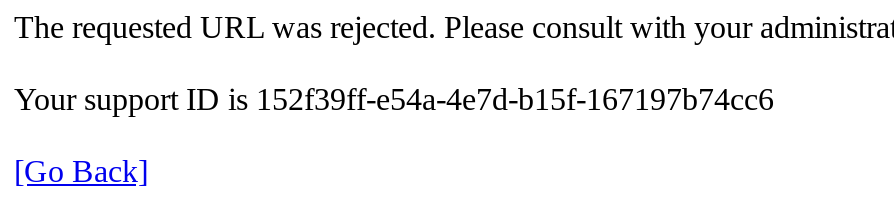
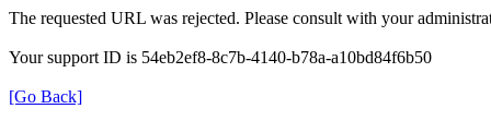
[14,82,774,116] Your support ID is 152f39ff-e54a-4e7d-b15f-167197b74cc6 -> [9,48,432,66] Your support ID is 54eb2ef8-8c7b-4140-b78a-a10bd84f6b50

